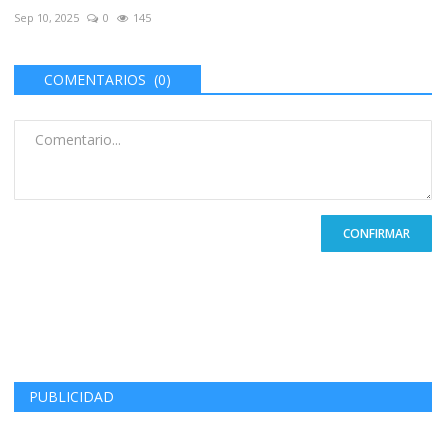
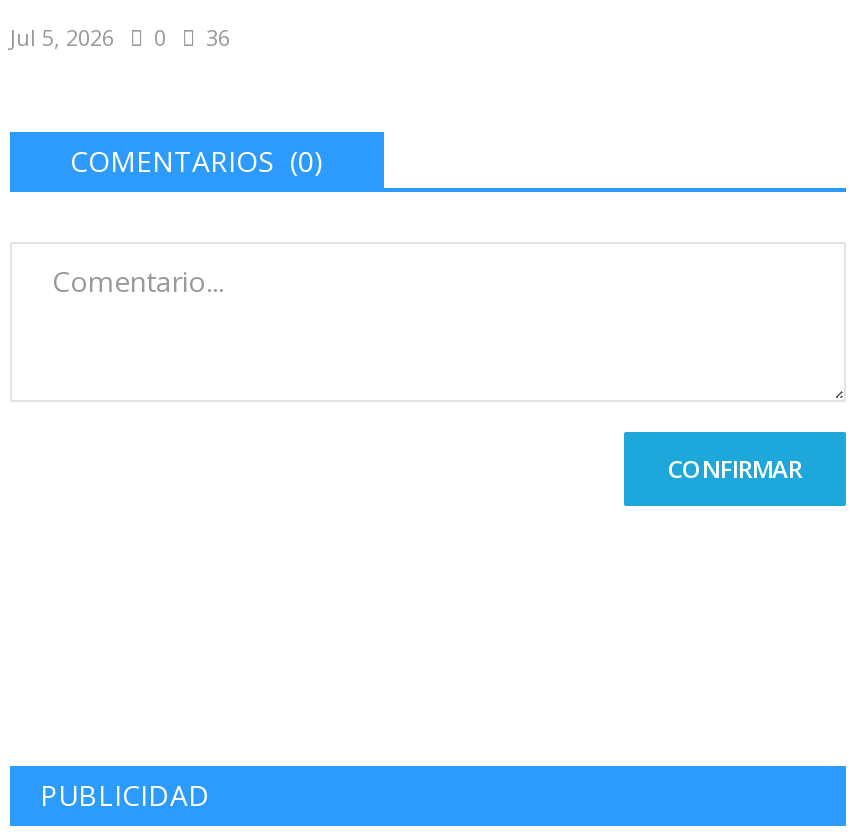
[14,10,79,25] Sep 10, 2025 -> [10,22,114,52] Jul 5, 2026
[133,10,151,25] 145 -> [206,22,230,52] 36

